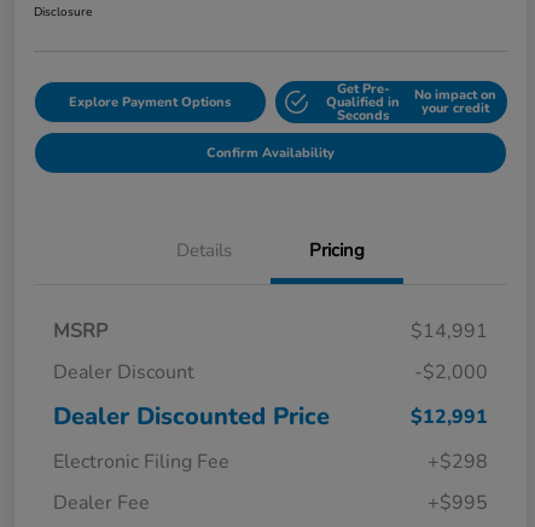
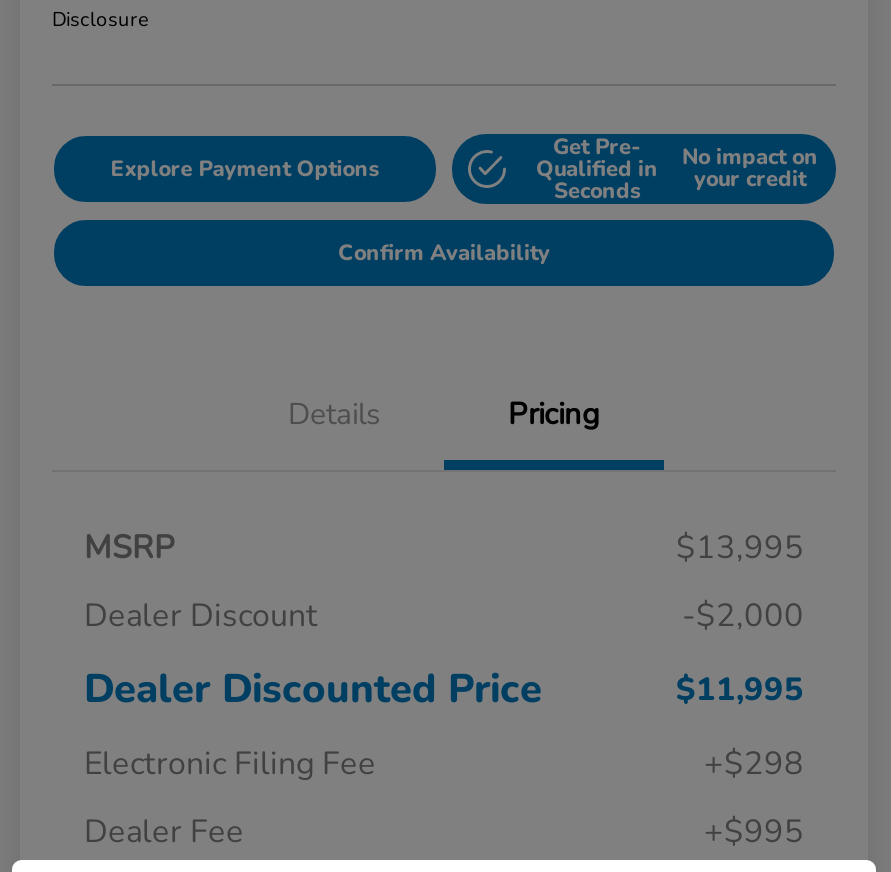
[411,318,488,344] $14,991 -> [676,526,804,570] $13,995
[411,404,488,430] $12,991 -> [676,668,804,712] $11,995

